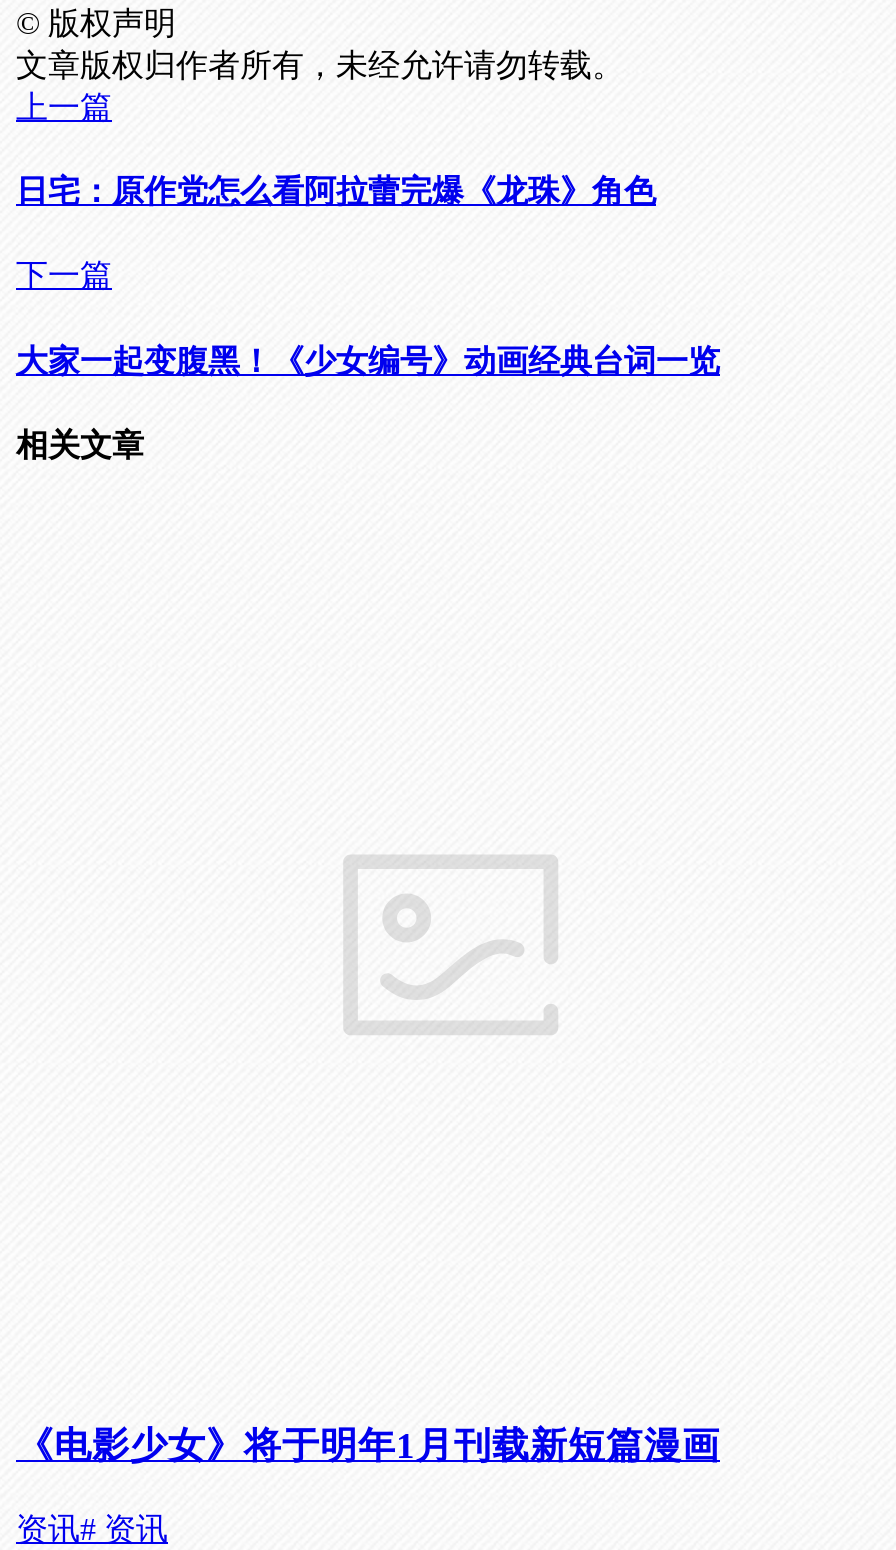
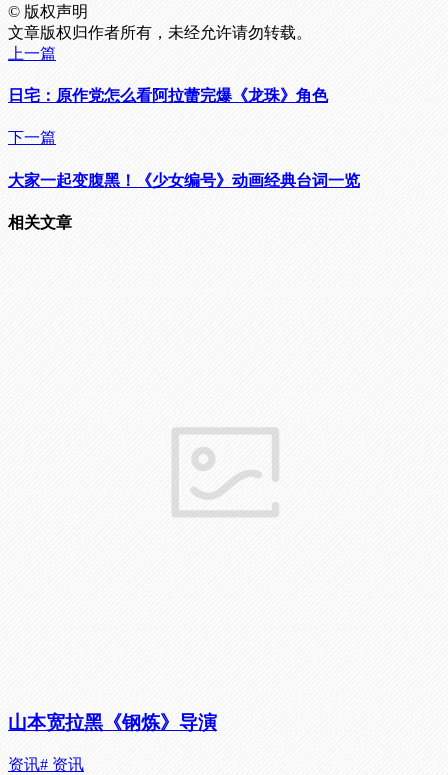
[16,1424,720,1466] 《电影少女》将于明年1月刊载新短篇漫画 -> [8,712,217,733] 山本宽拉黑《钢炼》导演

